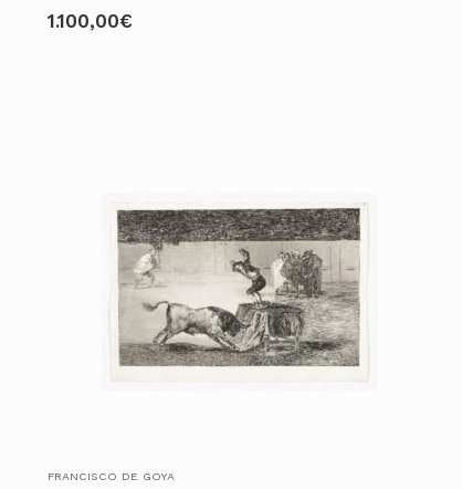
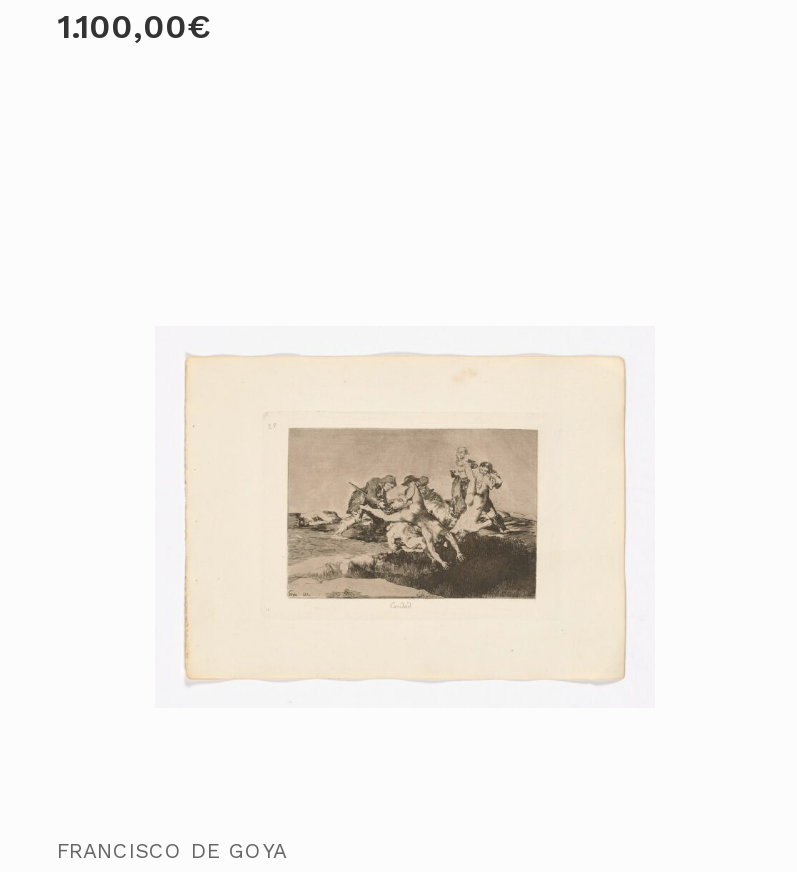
[116,202,361,384] [image] -> [183,353,627,685] [image]

